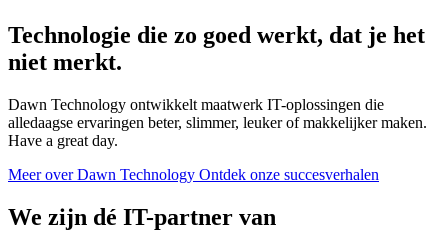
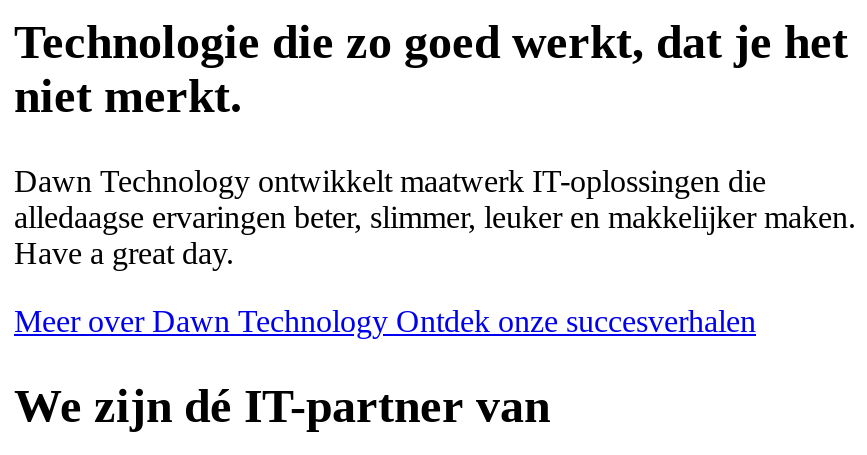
[8,114,427,131] alledaagse ervaringen beter, slimmer, leuker of makkelijker maken. -> [14,200,856,234] alledaagse ervaringen beter, slimmer, leuker en makkelijker maken.

